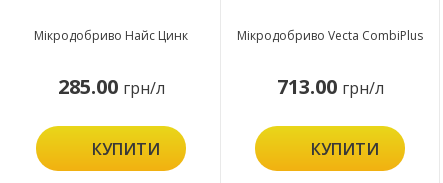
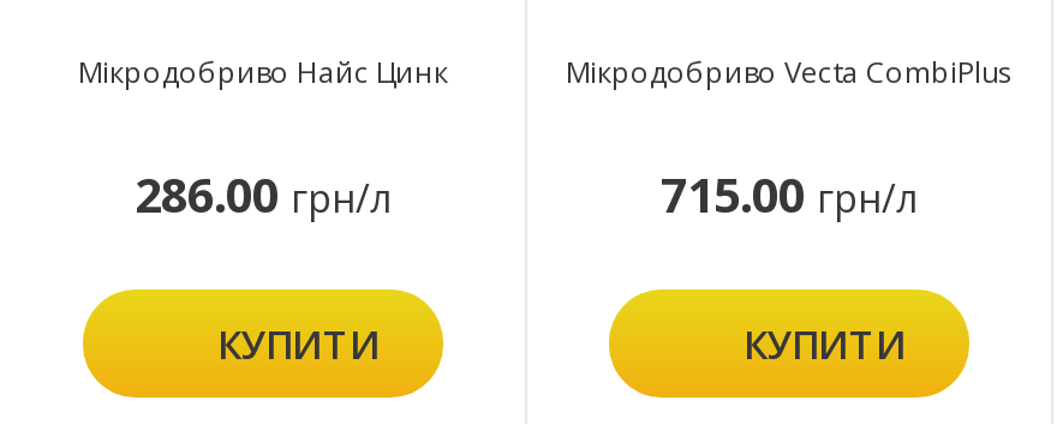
[57,73,164,100] 285.00 грн/л -> [135,163,392,228] 286.00 грн/л
[276,73,383,100] 713.00 грн/л -> [661,163,918,228] 715.00 грн/л

